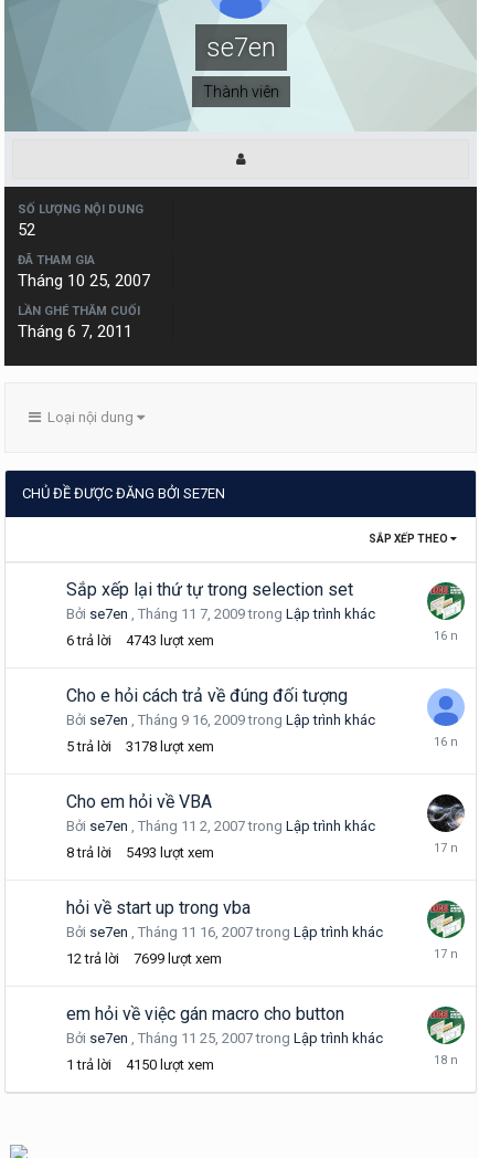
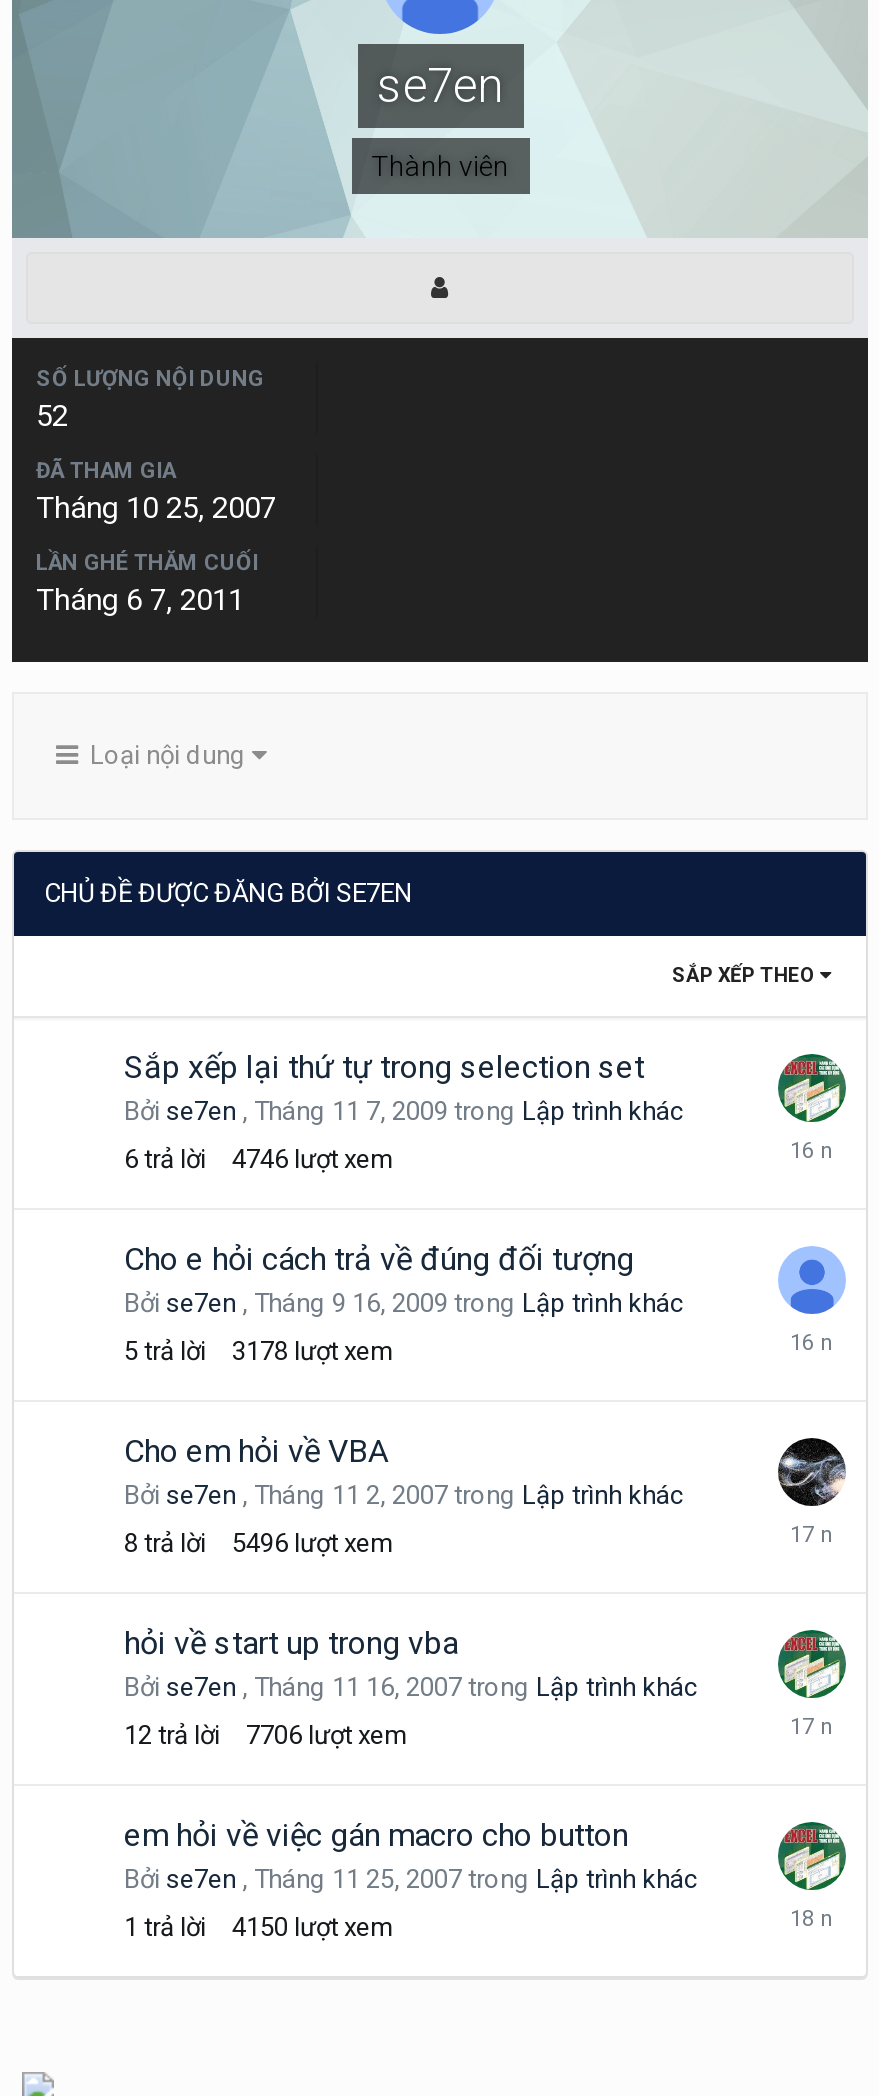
[66,632,214,649] 6 trả lời 4743 lượt xem -> [124,1144,392,1174] 6 trả lời 4746 lượt xem
[66,844,214,861] 8 trả lời 5493 lượt xem -> [124,1528,392,1558] 8 trả lời 5496 lượt xem
[66,950,222,967] 12 trả lời 7699 lượt xem -> [124,1720,406,1750] 12 trả lời 7706 lượt xem

